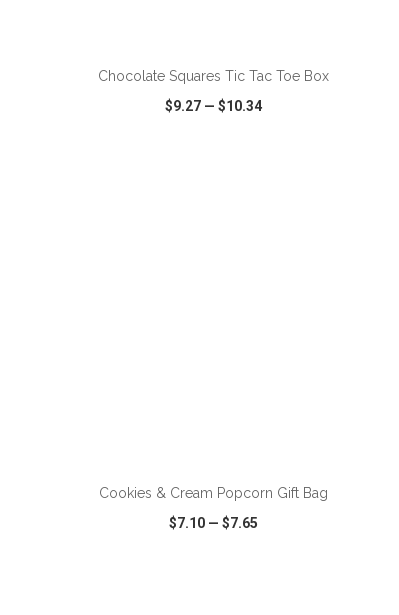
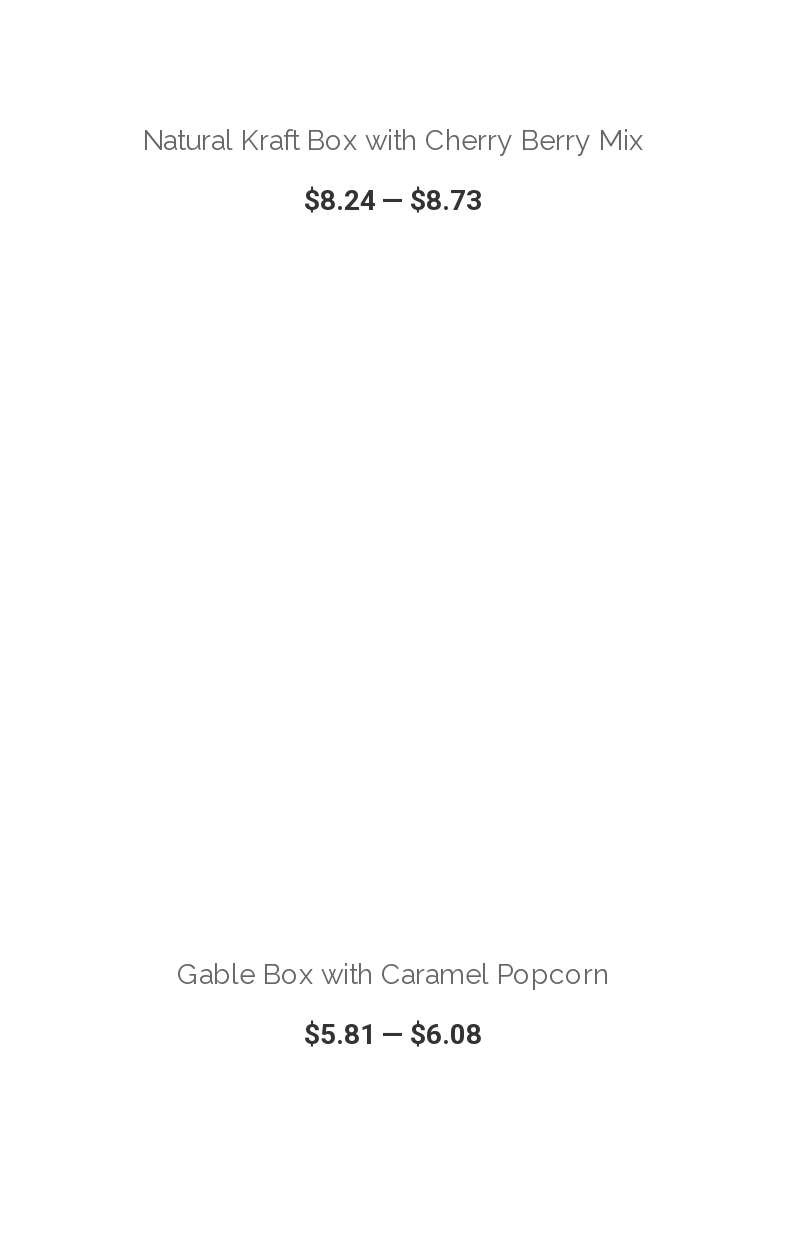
[97,68,328,84] Chocolate Squares Tic Tac Toe Box -> [143,124,643,156] Natural Kraft Box with Cherry Berry Mix
[164,98,261,114] $9.27 — $10.34 -> [304,184,482,216] $8.24 — $8.73
[98,485,327,501] Cookies & Cream Popcorn Gift Bag -> [177,958,609,990] Gable Box with Caramel Popcorn
[168,515,257,531] $7.10 — $7.65 -> [304,1018,482,1050] $5.81 — $6.08

